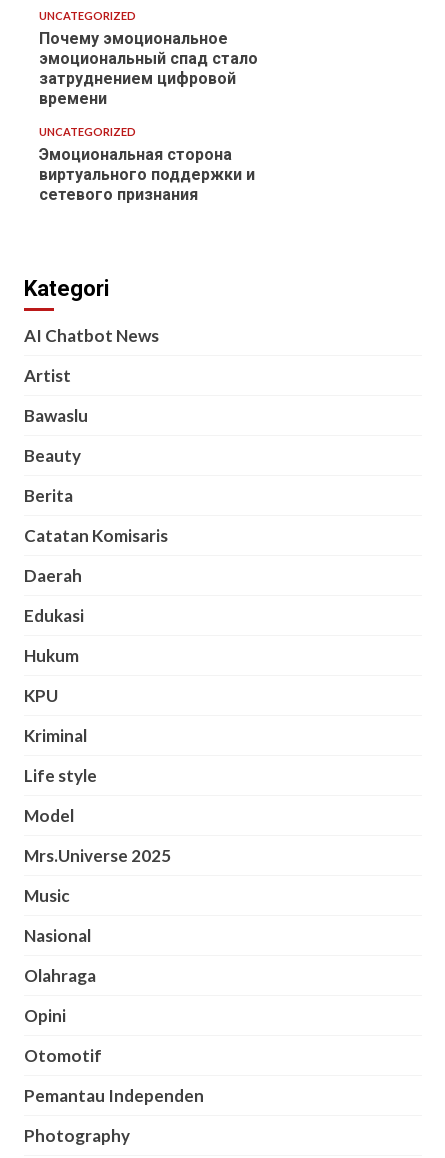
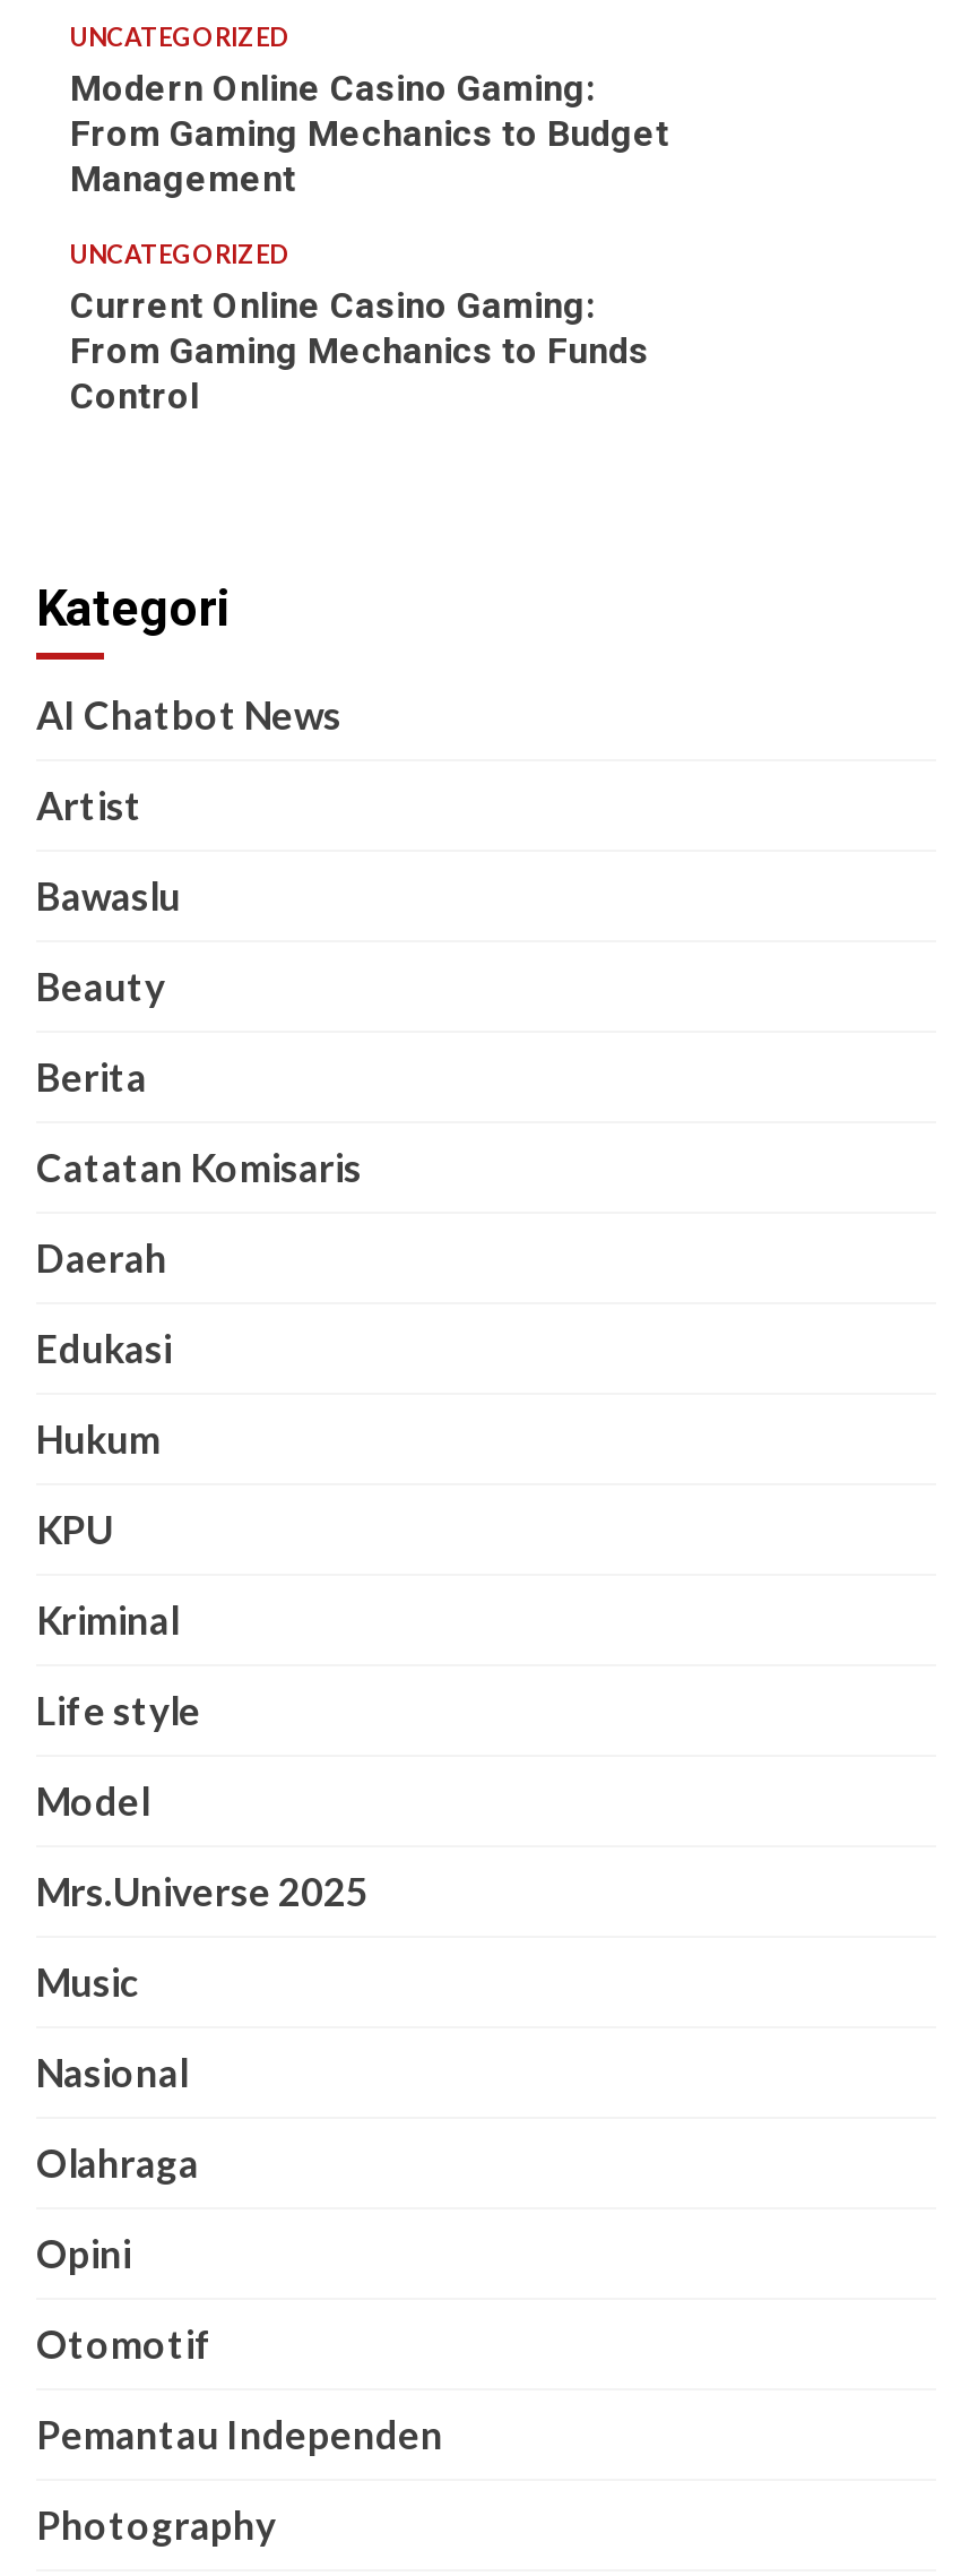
[39,29,258,108] Почему эмоциональное | эмоциональный спад стало | затруднением цифровой | времени -> [70,67,669,200] Modern Online Casino Gaming: | From Gaming Mechanics to Budget | Management
[39,145,255,204] Эмоциональная сторона | виртуального поддержки и | сетевого признания -> [70,284,649,417] Current Online Casino Gaming: | From Gaming Mechanics to Funds | Control

